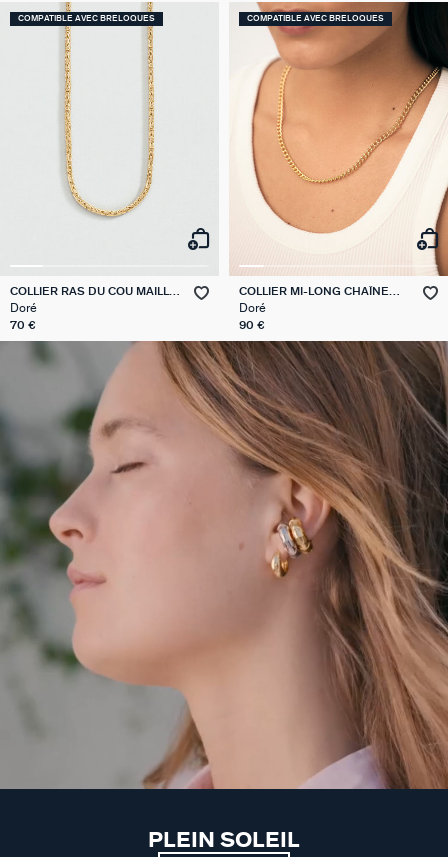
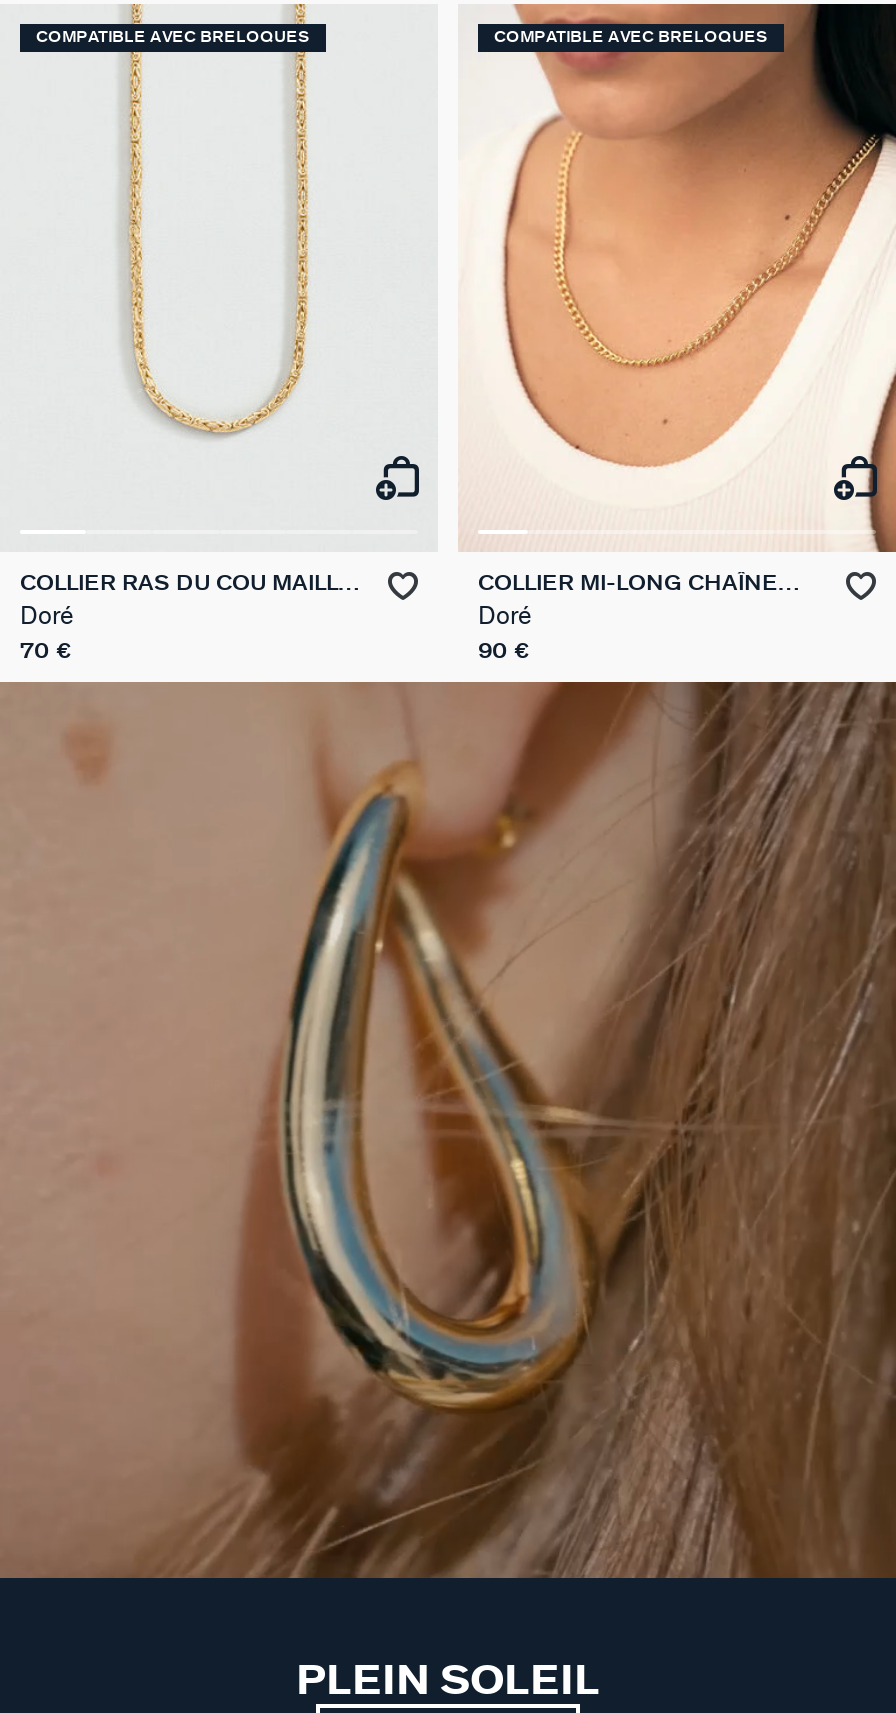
[3,340,445,790] [image] -> [6,680,890,1578] [image]

